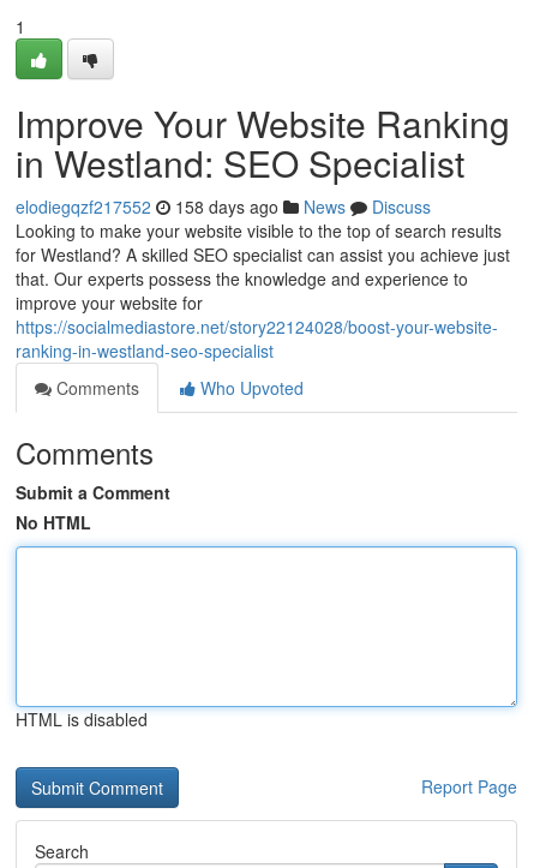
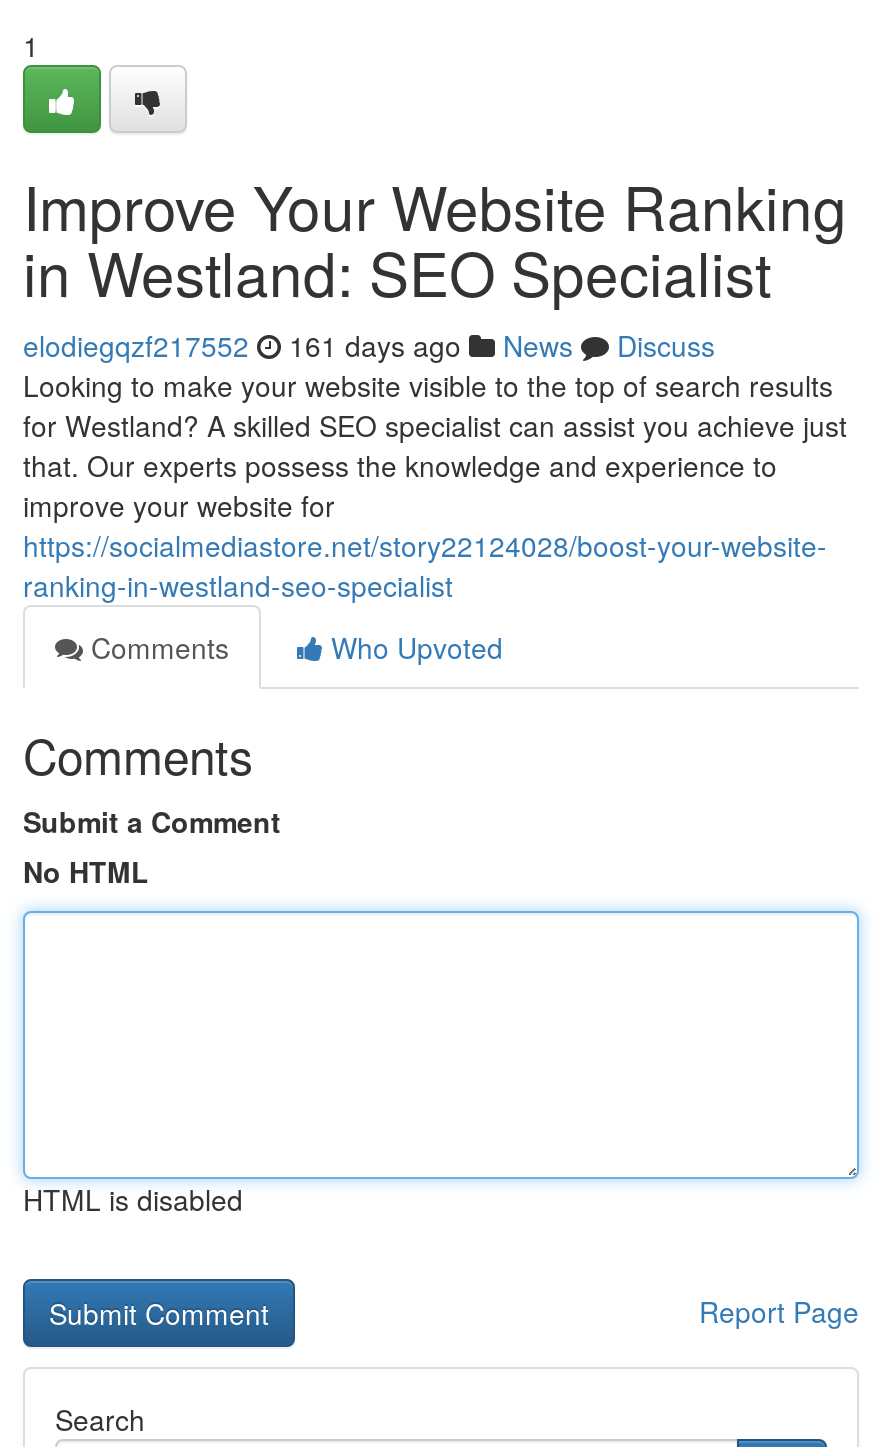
[16,194,431,219] elodiegqzf217552 158 days ago News Discuss -> [23,325,715,365] elodiegqzf217552 161 days ago News Discuss

